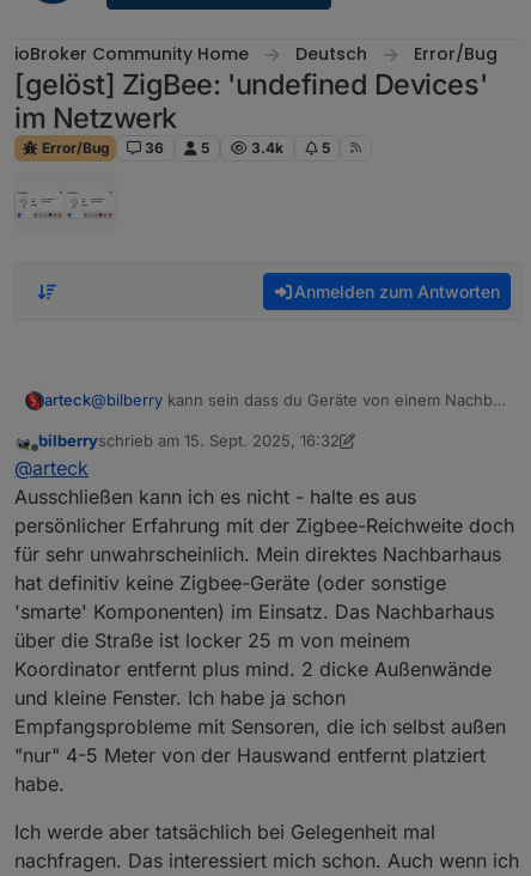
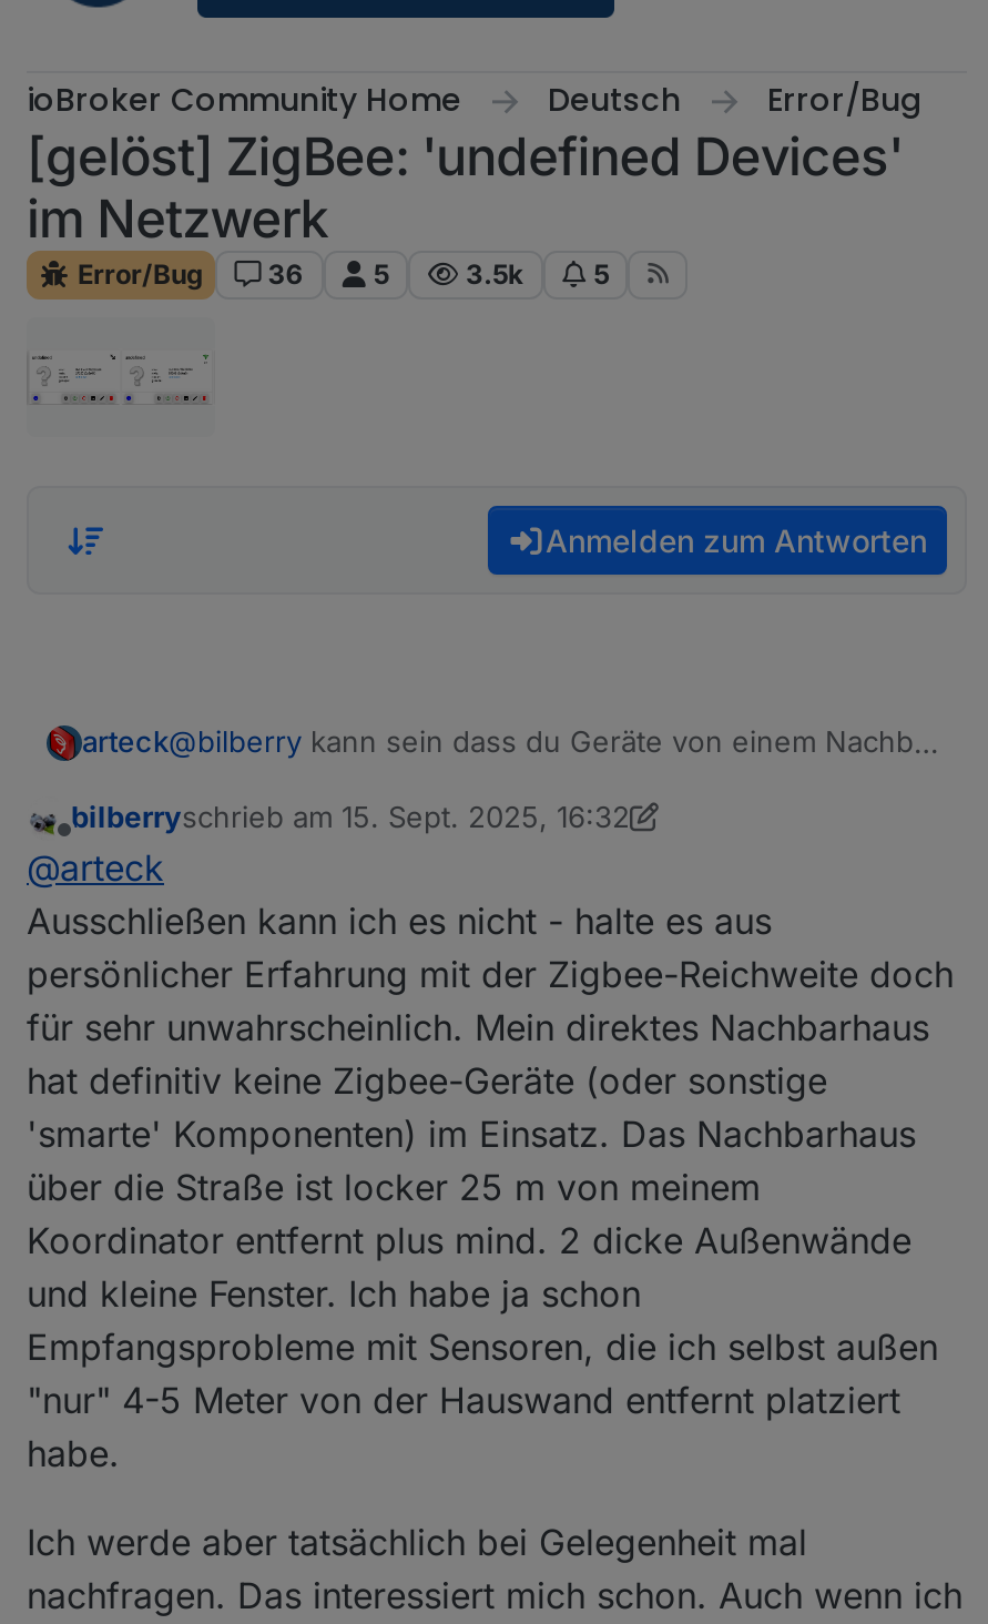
[251,139,283,157] 3.4k -> [466,258,523,291] 3.5k

